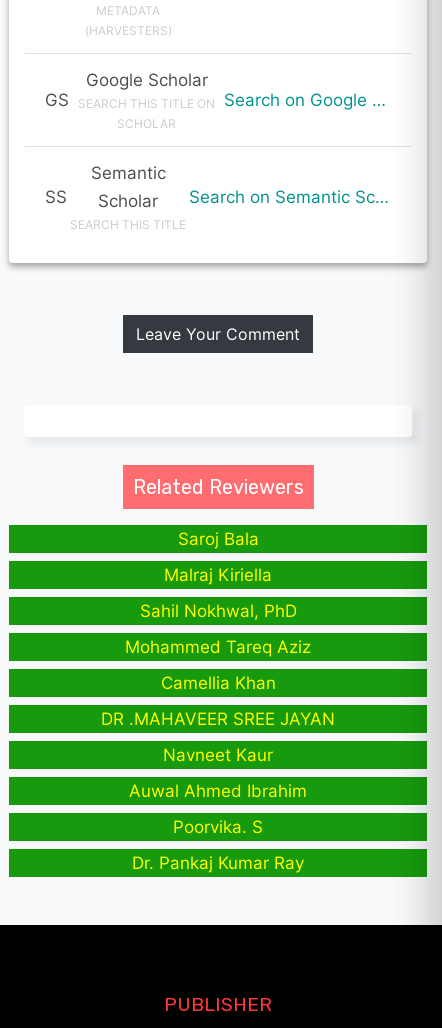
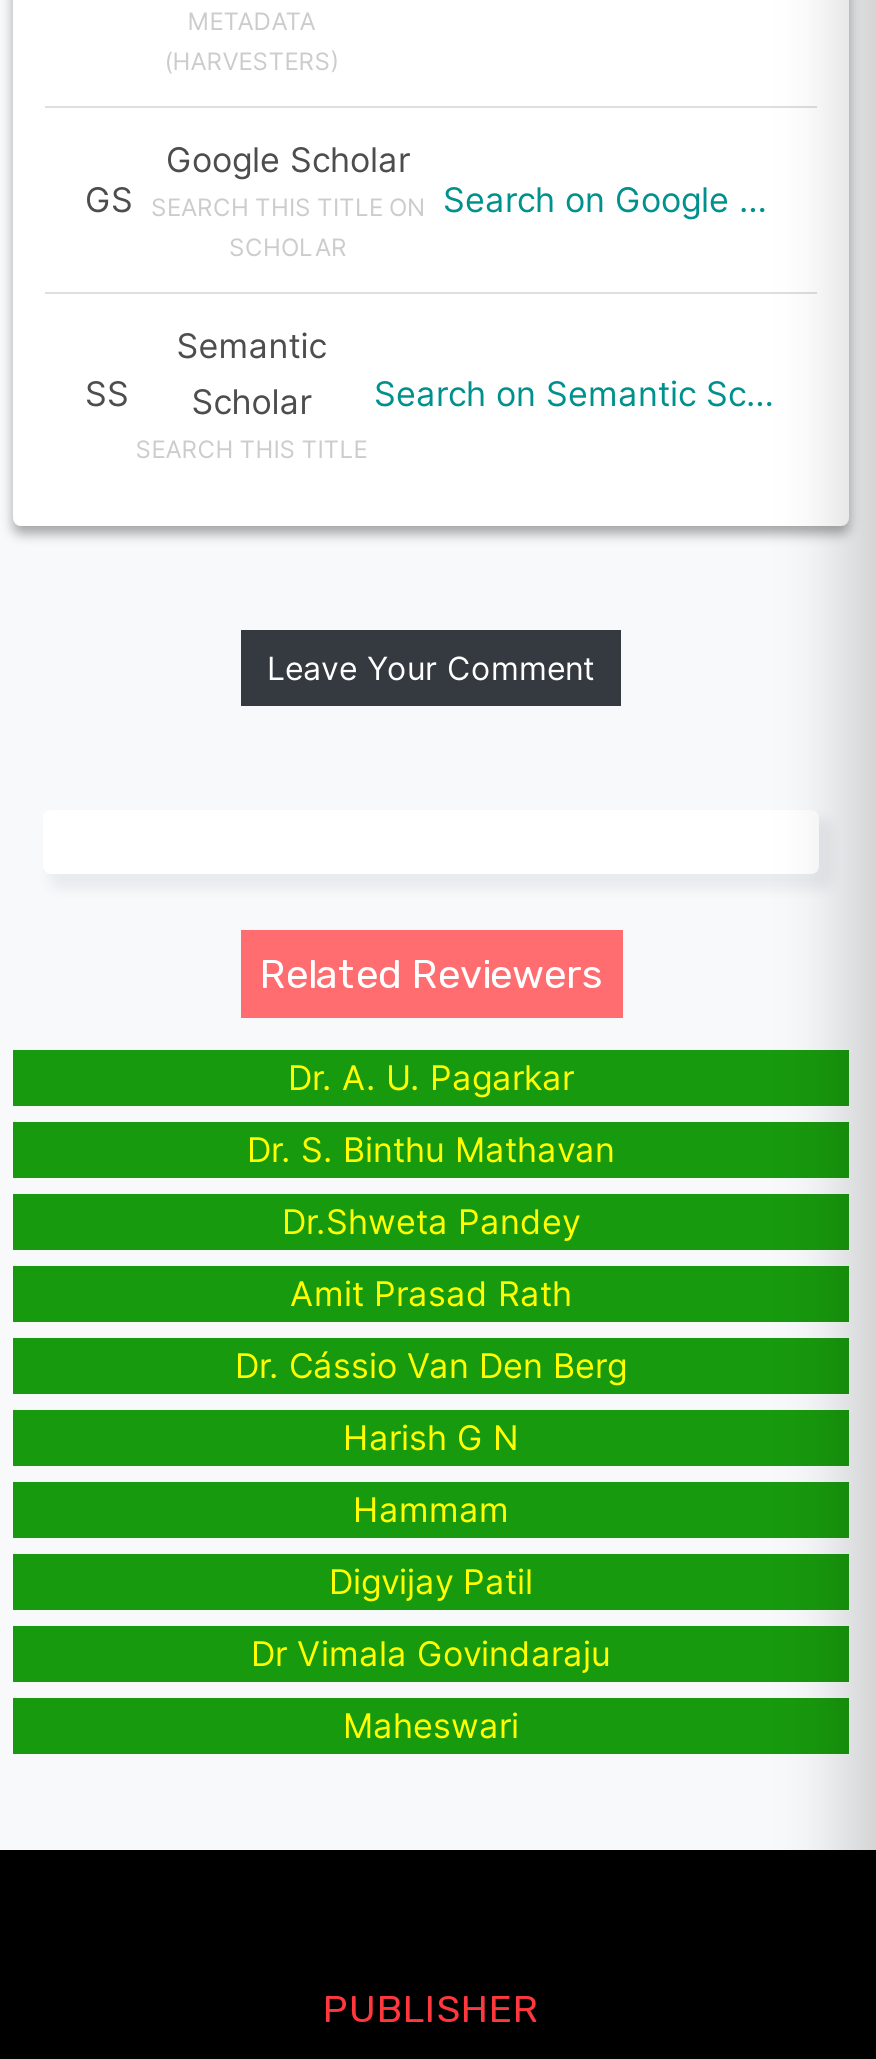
[177,529,258,549] Saroj Bala -> [288,1057,574,1097] Dr. A. U. Pagarkar
[164,565,272,585] Malraj Kiriella -> [247,1129,615,1169] Dr. S. Binthu Mathavan
[139,601,296,621] Sahil Nokhwal, PhD -> [282,1201,580,1241] Dr.Shweta Pandey
[125,637,311,657] Mohammed Tareq Aziz -> [290,1273,572,1313] Amit Prasad Rath
[160,673,275,693] Camellia Khan -> [235,1345,627,1385] Dr. Cássio Van Den Berg
[101,709,335,729] DR .MAHAVEER SREE JAYAN -> [343,1417,519,1457] Harish G N
[163,745,273,765] Navneet Kaur -> [353,1489,509,1529] Hammam
[129,781,307,801] Auwal Ahmed Ibrahim -> [329,1561,533,1601] Digvijay Patil
[173,817,263,837] Poorvika. S -> [251,1633,611,1673] Dr Vimala Govindaraju
[132,853,304,873] Dr. Pankaj Kumar Ray -> [343,1705,519,1745] Maheswari

